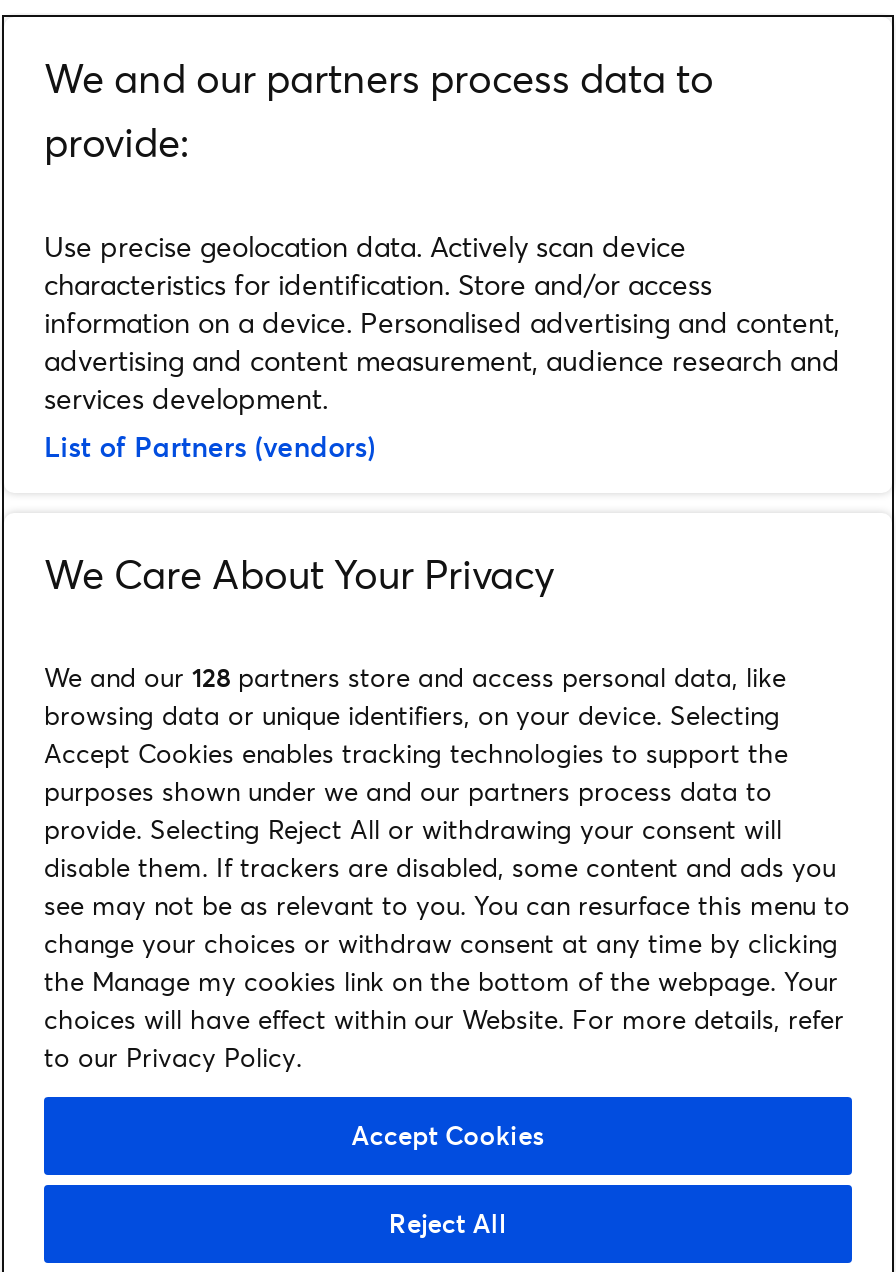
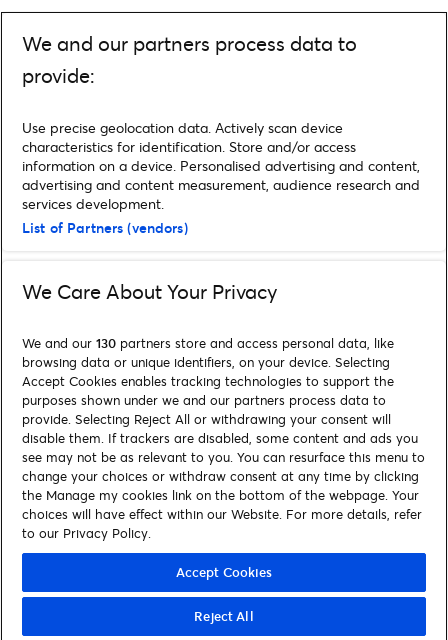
[44,659,786,695] We and our 128 partners store and access personal data, like -> [22,334,394,352] We and our 130 partners store and access personal data, like

